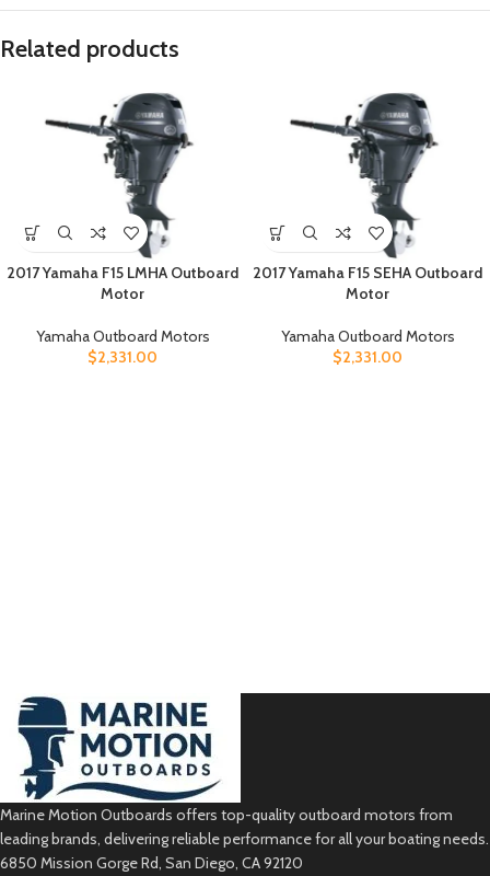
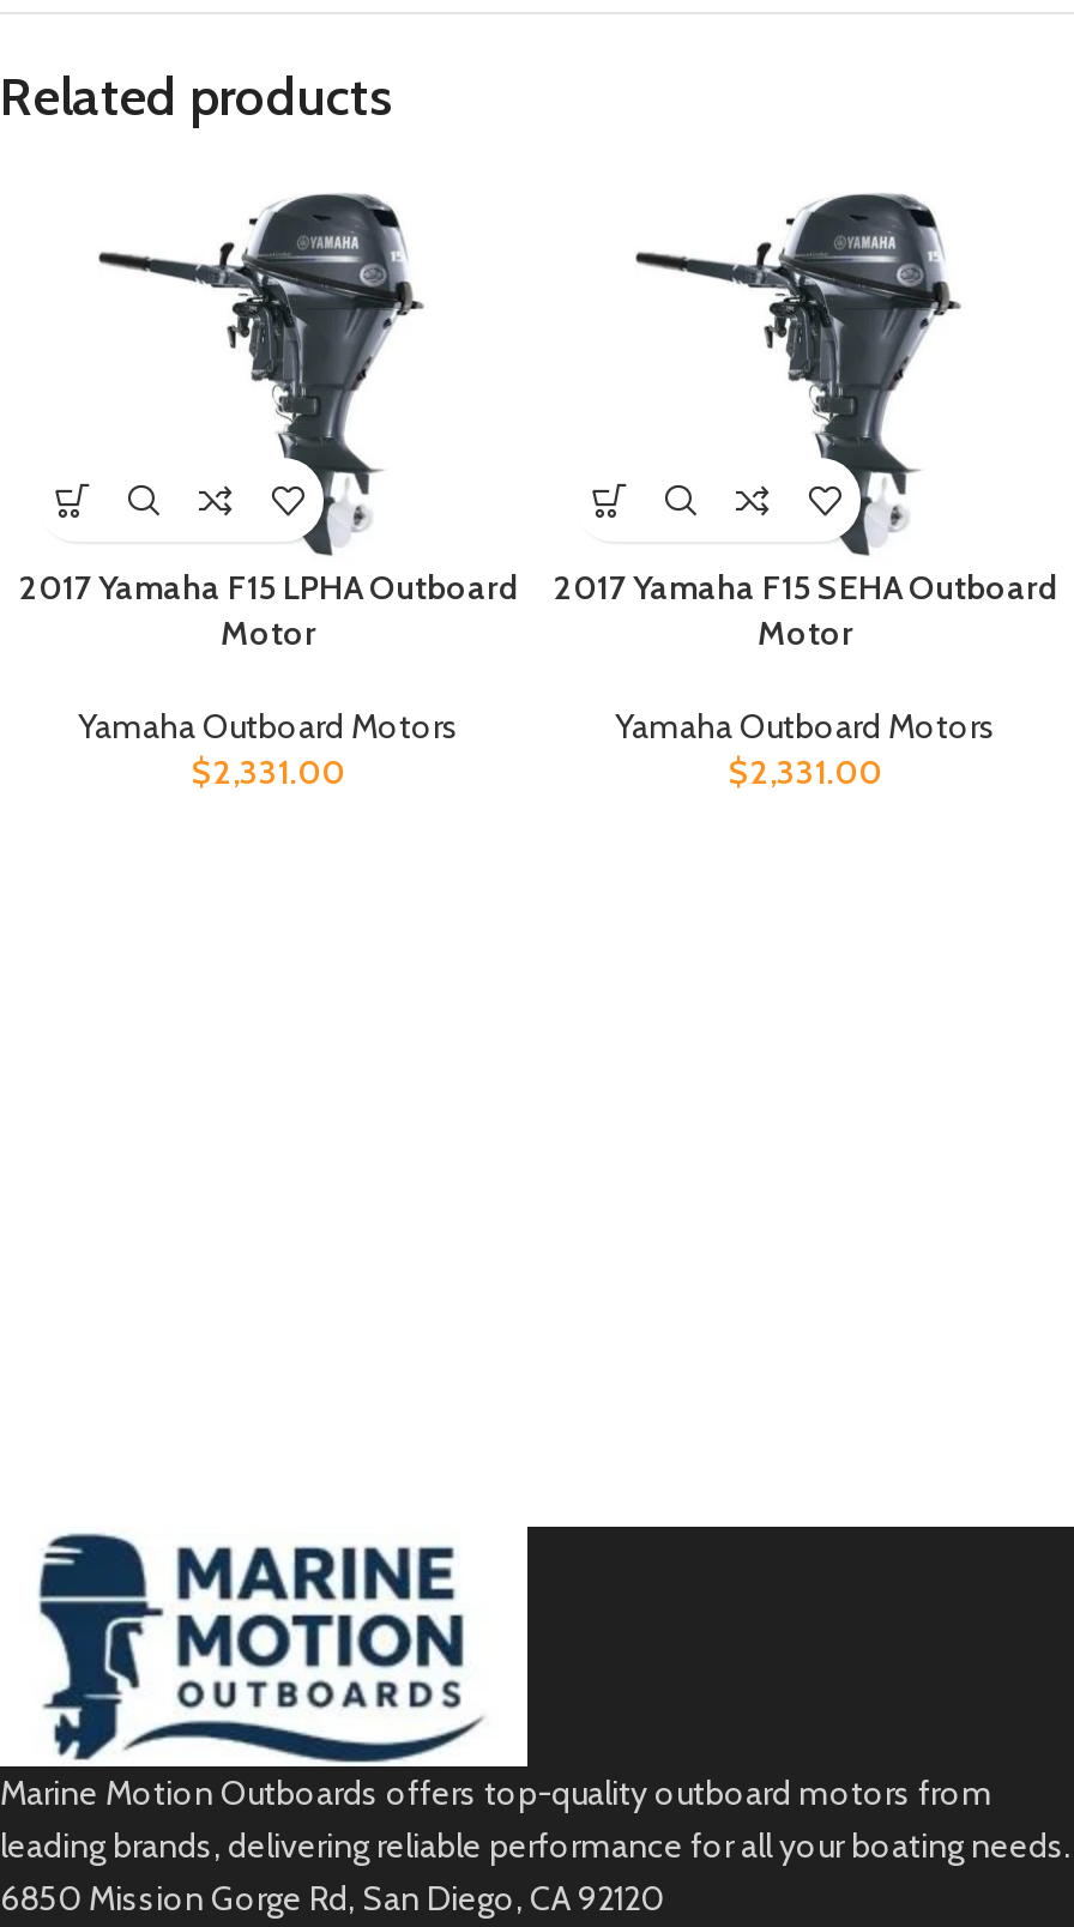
[7,263,238,283] 2017 Yamaha F15 LMHA Outboard -> [19,566,518,609] 2017 Yamaha F15 LPHA Outboard

